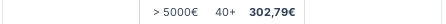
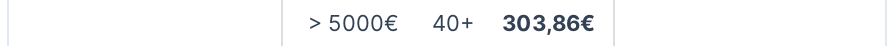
[150,5,296,19] > 5000€ 40+ 302,79€ -> [302,9,596,37] > 5000€ 40+ 303,86€

